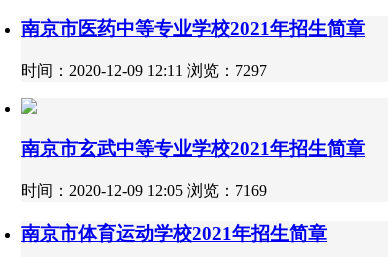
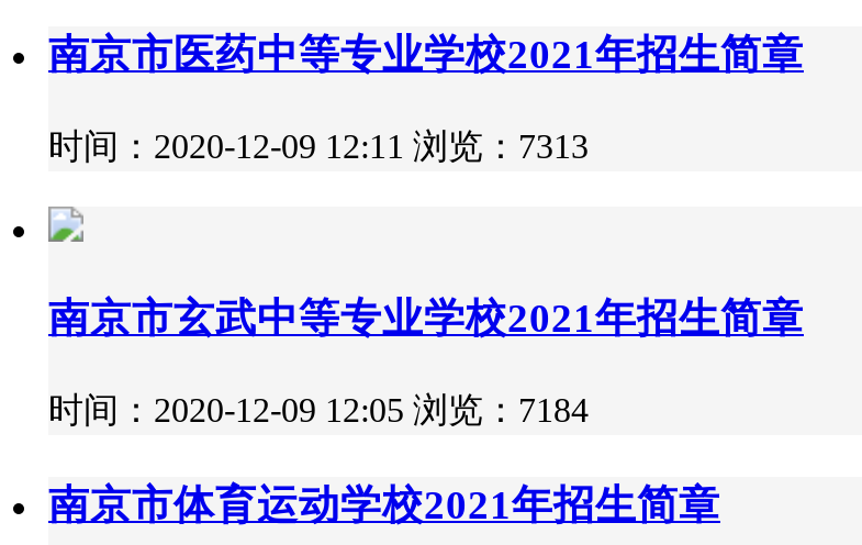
[21,62,267,79] 时间：2020-12-09 12:11 浏览：7297 -> [48,127,589,164] 时间：2020-12-09 12:11 浏览：7313
[21,182,267,199] 时间：2020-12-09 12:05 浏览：7169 -> [48,392,589,429] 时间：2020-12-09 12:05 浏览：7184

